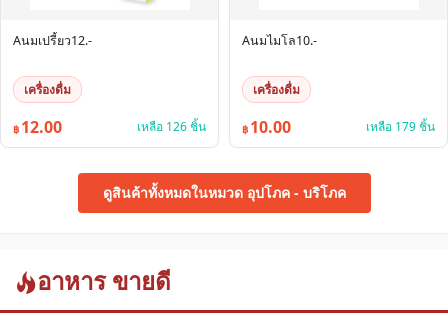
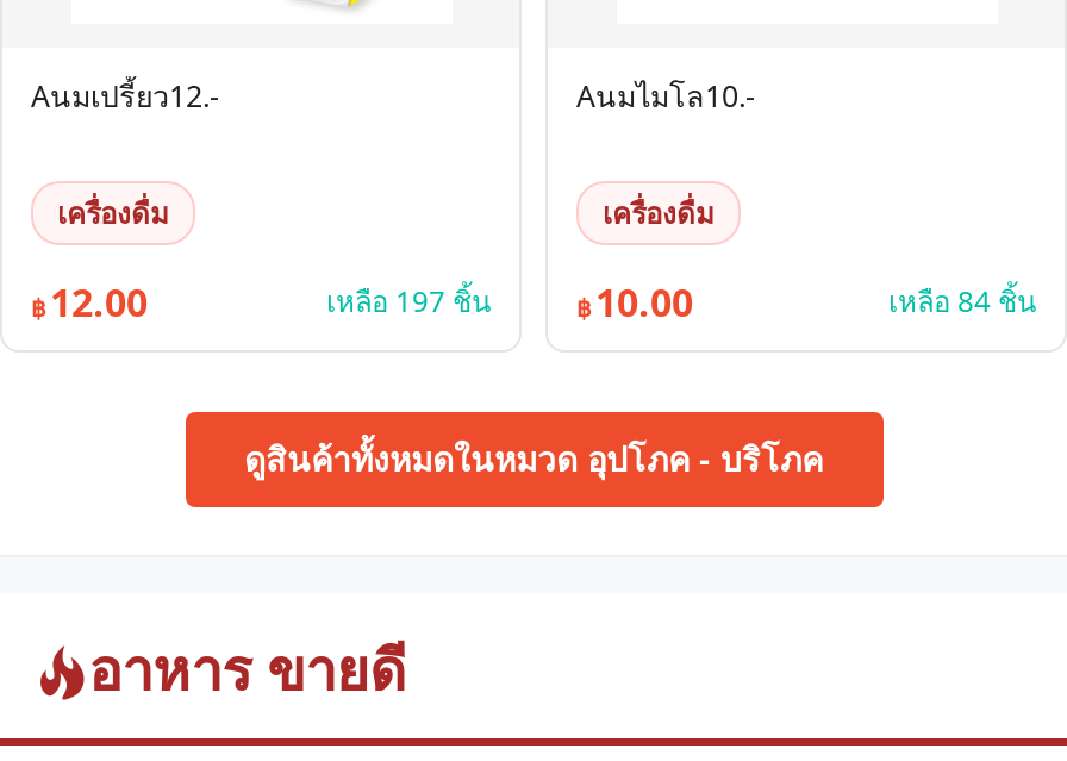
[137,118,206,135] เหลือ 126 ชิ้น -> [326,281,491,322] เหลือ 197 ชิ้น
[366,118,435,135] เหลือ 179 ชิ้น -> [888,281,1036,322] เหลือ 84 ชิ้น

